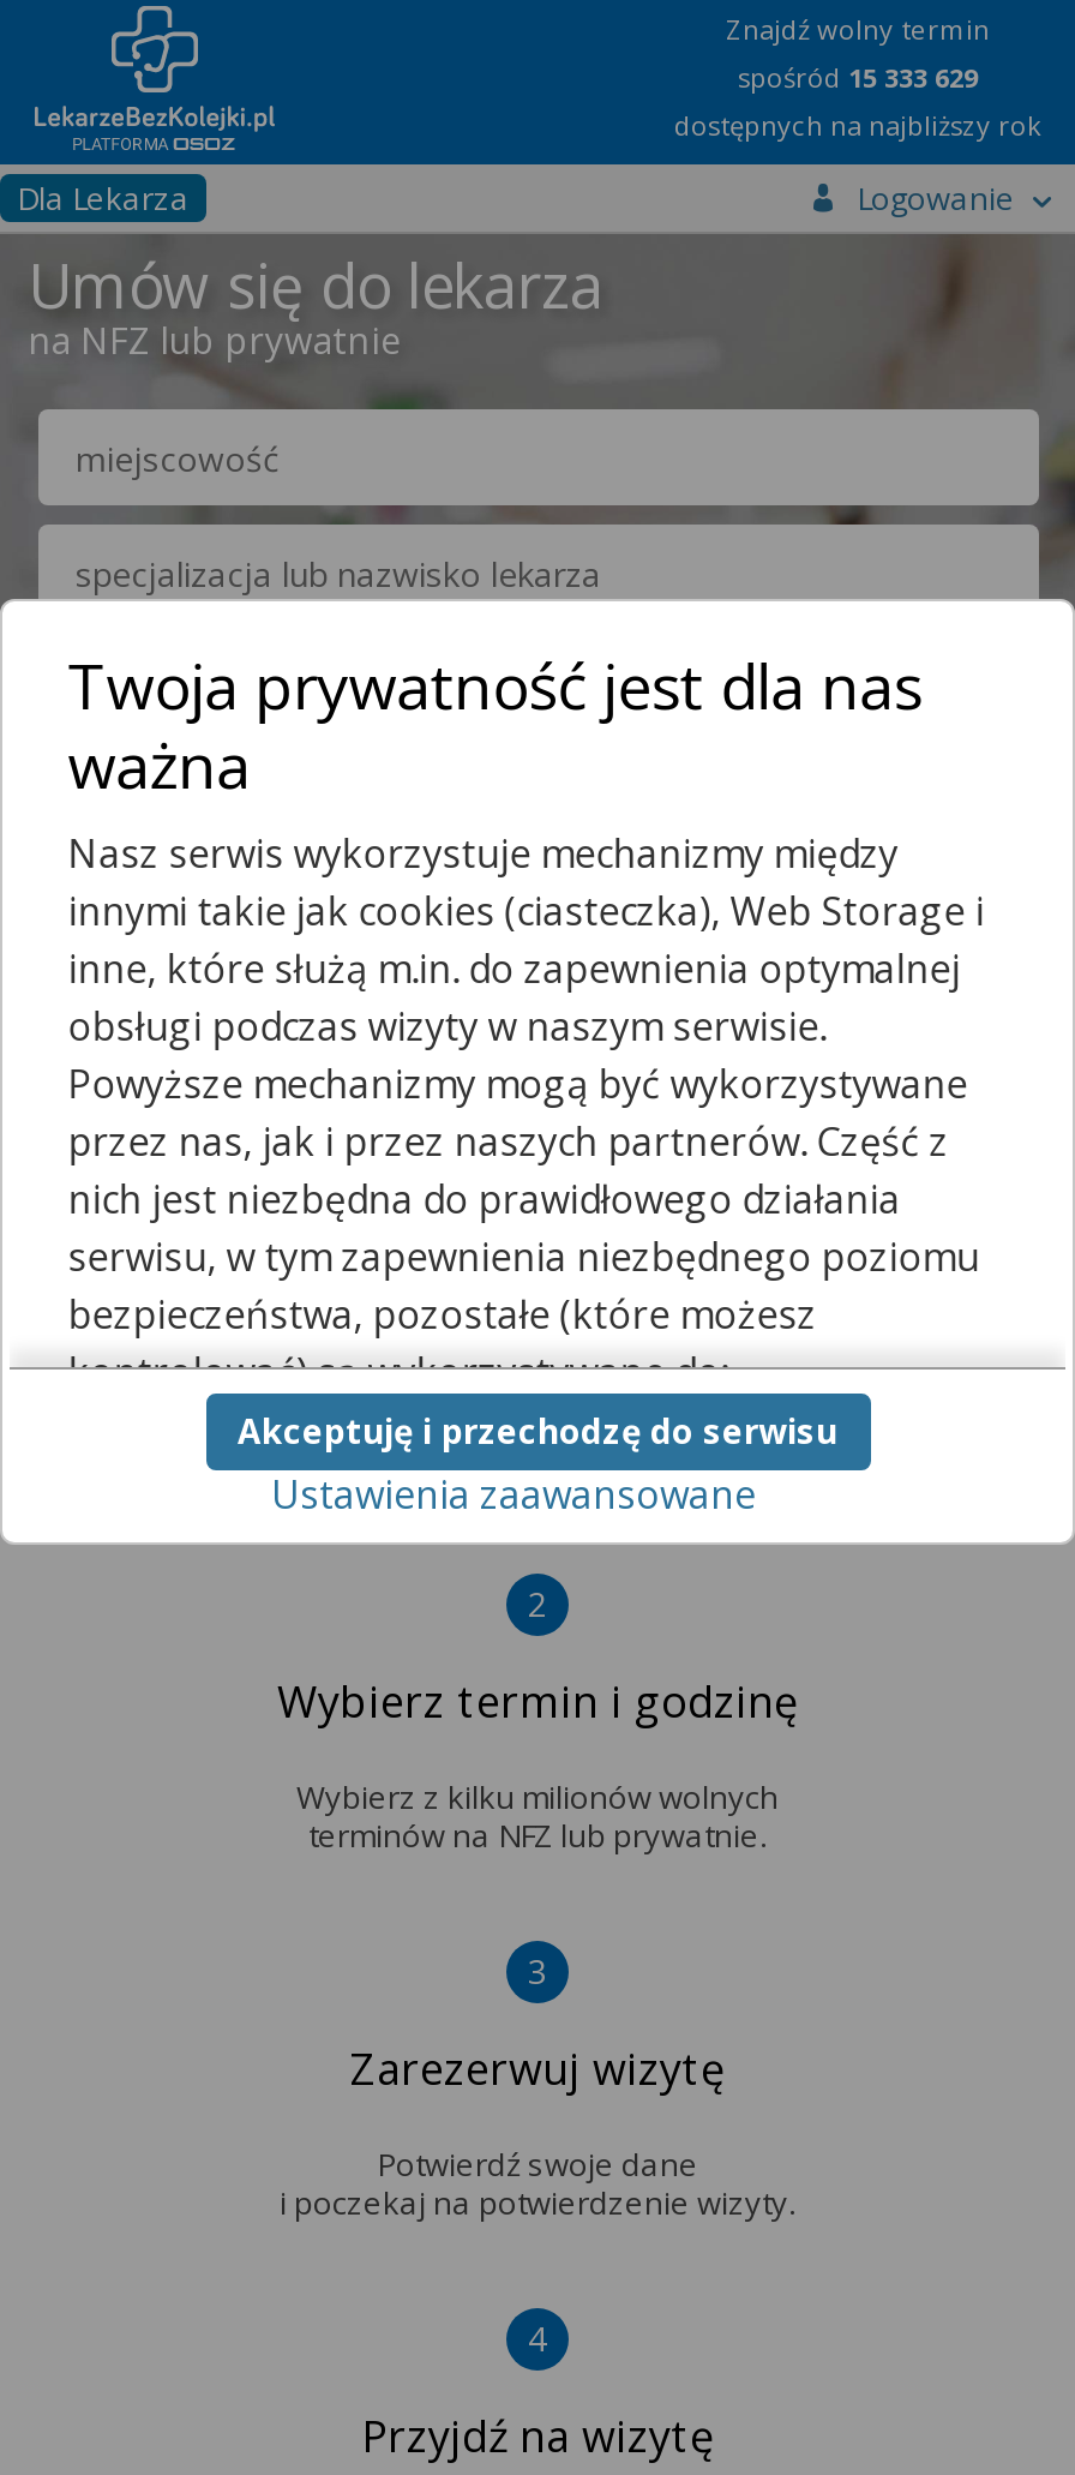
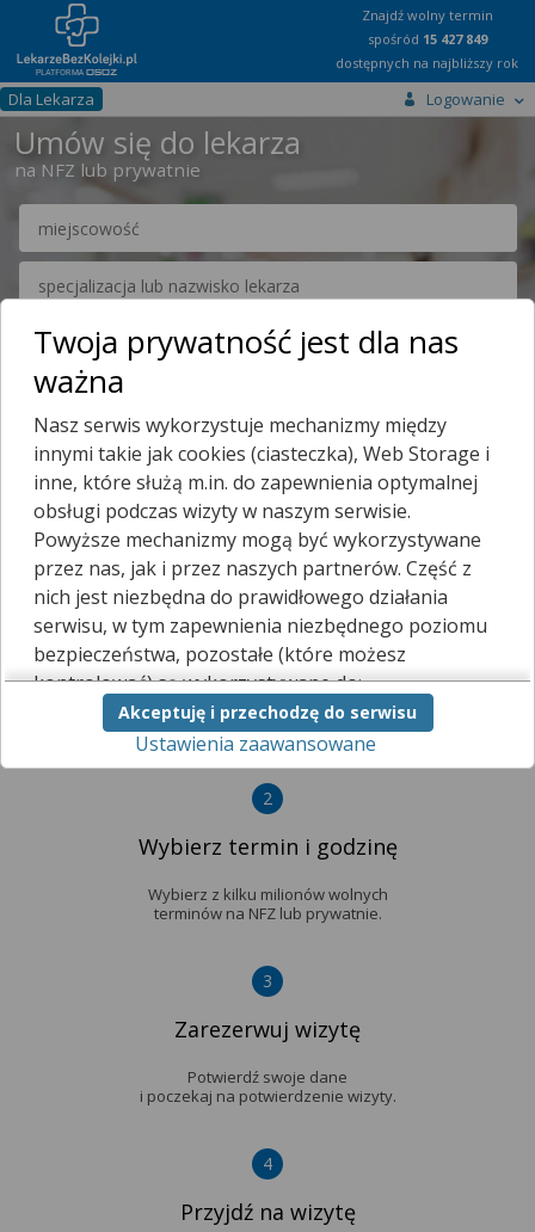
[738,59,978,95] spośród 15 333 629 -> [367,30,487,48] spośród 15 427 849

